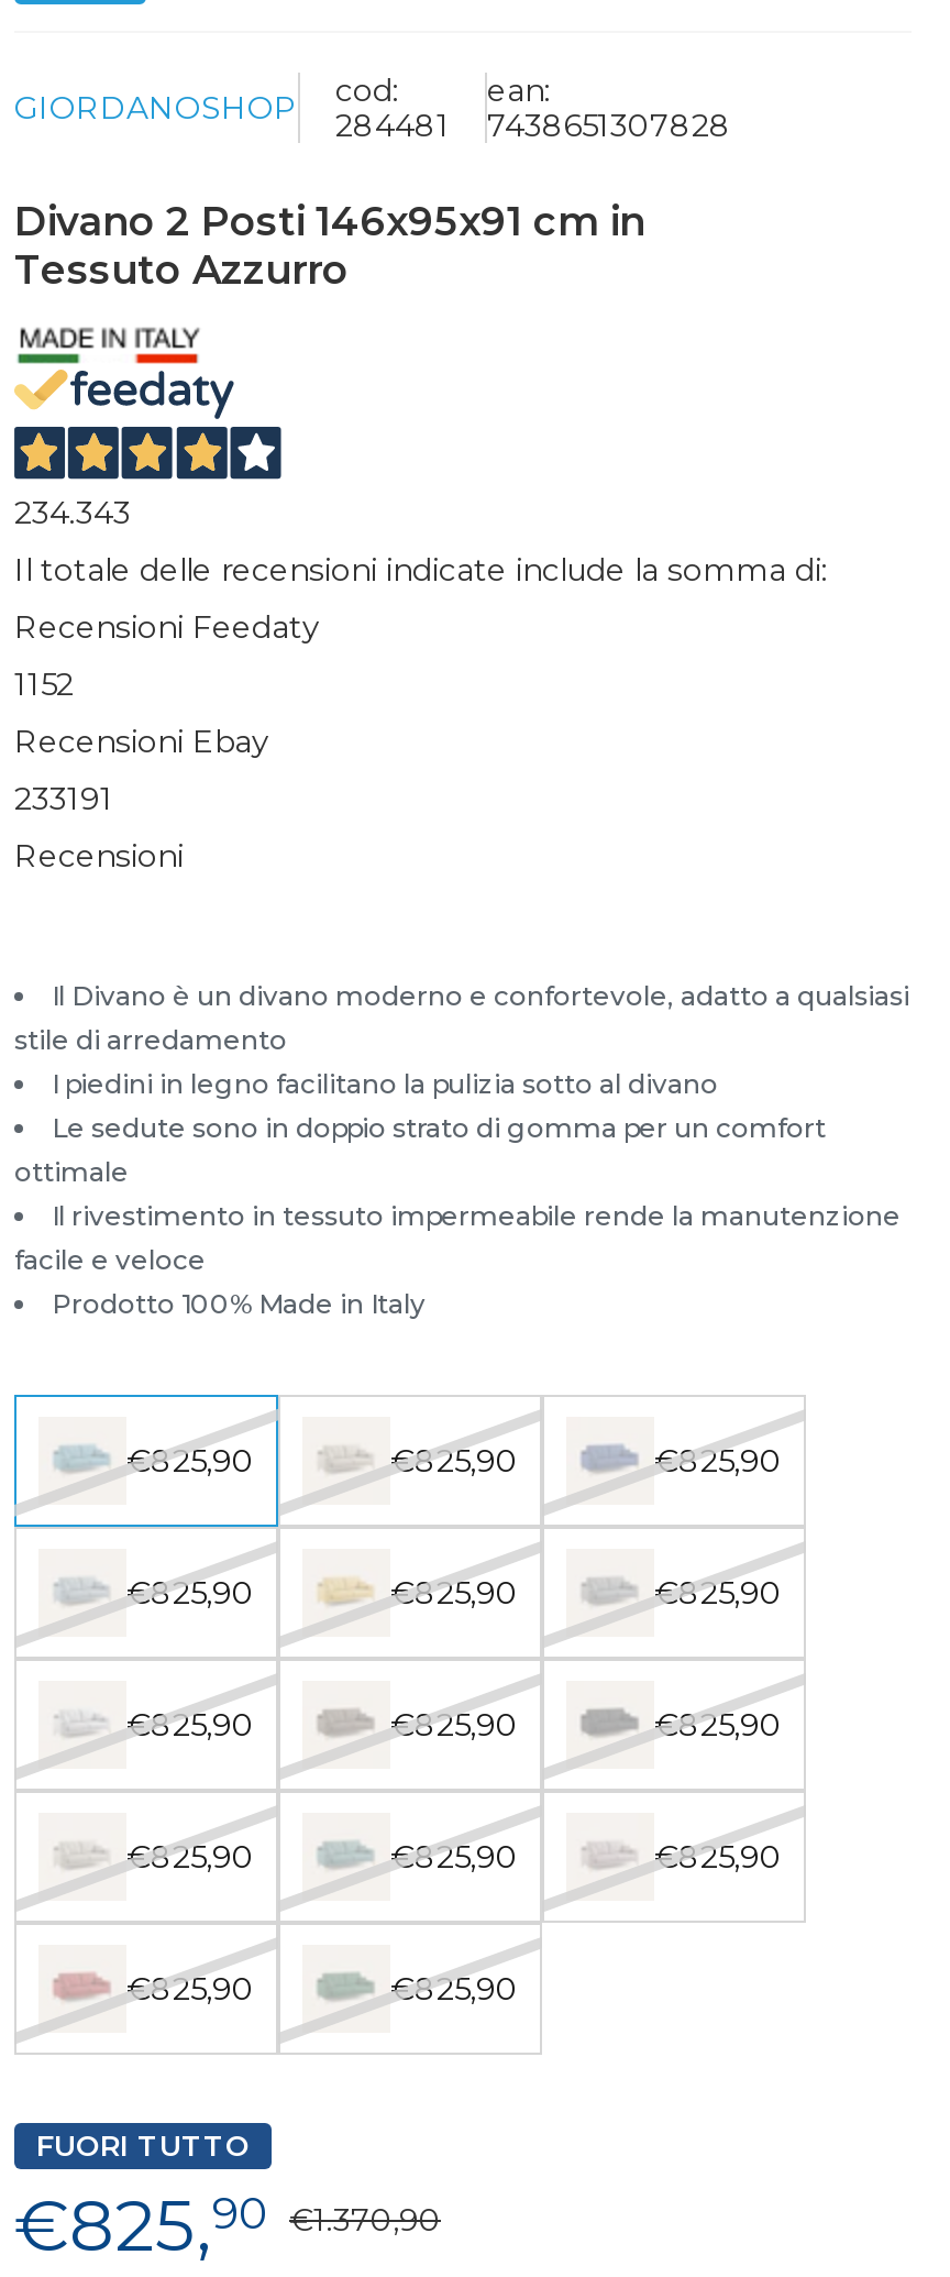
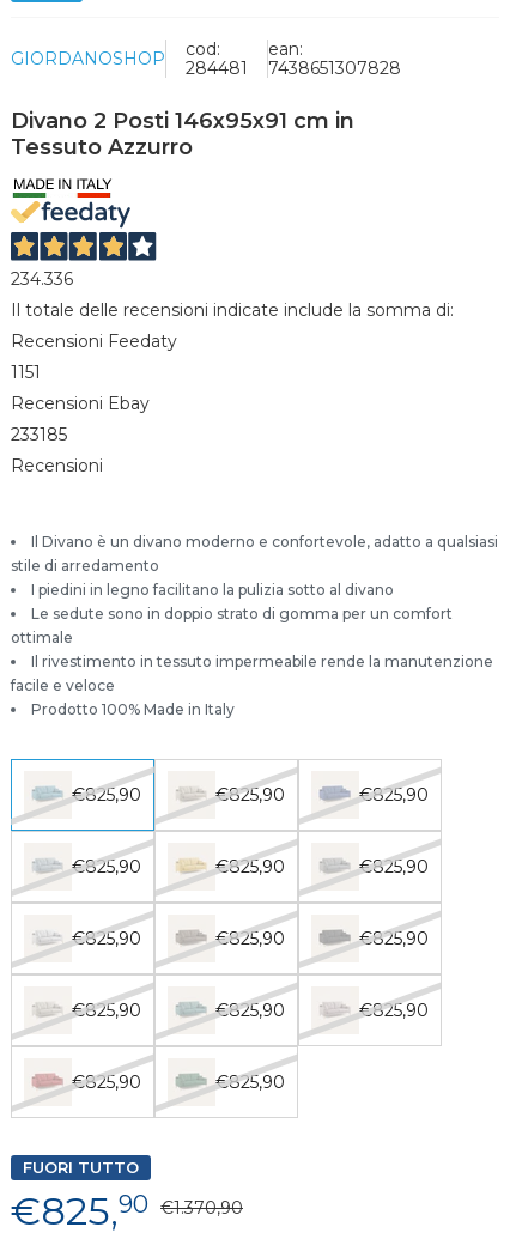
[14,493,131,532] 234.343 -> [11,268,73,290] 234.336
[14,664,74,704] 1152 -> [11,362,41,383] 1151
[14,779,113,818] 233191 -> [11,424,67,445] 233185

